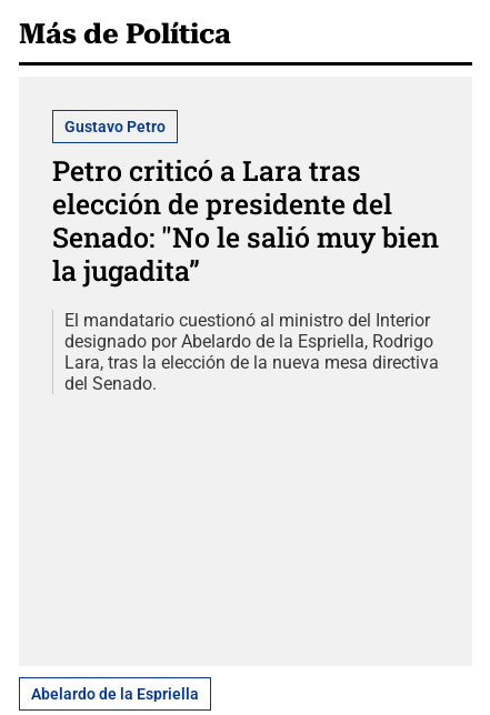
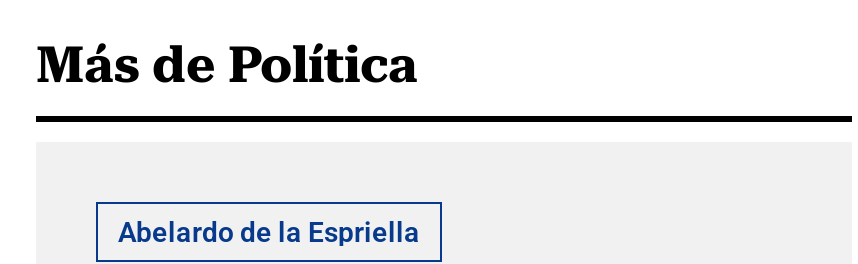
[52,117,439,394] Gustavo Petro | Petro criticó a Lara tras | elección de presidente del | Senado: "No le salió muy bien | la jugadita” | El mandatario cuestionó al ministro del Interior | designado por Abelardo de la Espriella, Rodrigo | Lara, tras la elección de la nueva mesa directiva | del Senado. -> none

